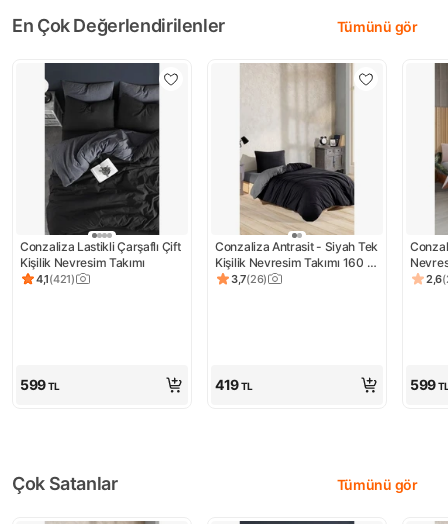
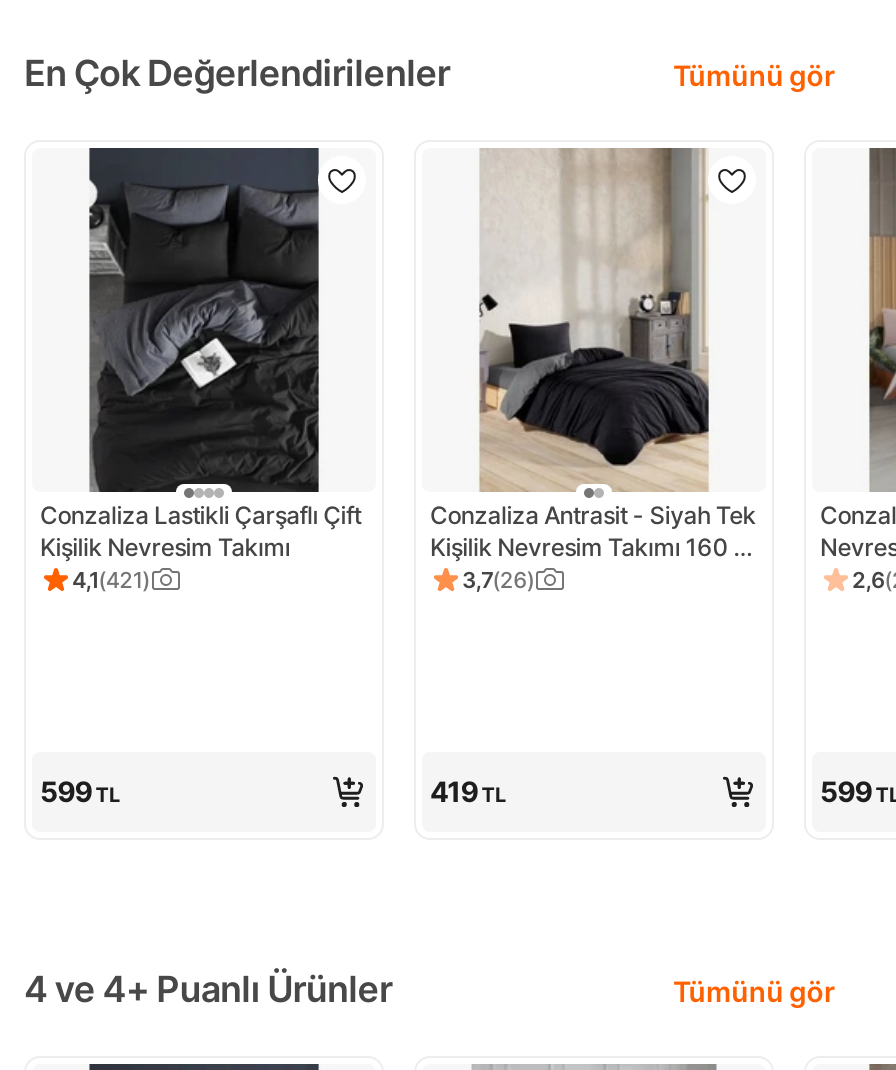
[12,473,118,494] Çok Satanlar -> [24,968,392,1010] 4 ve 4+ Puanlı Ürünler

